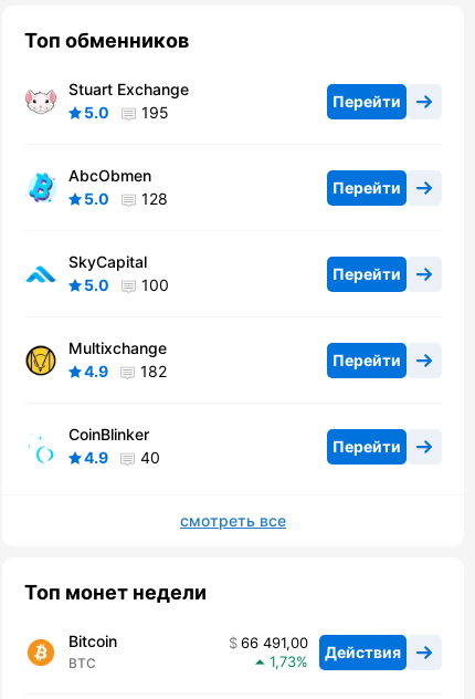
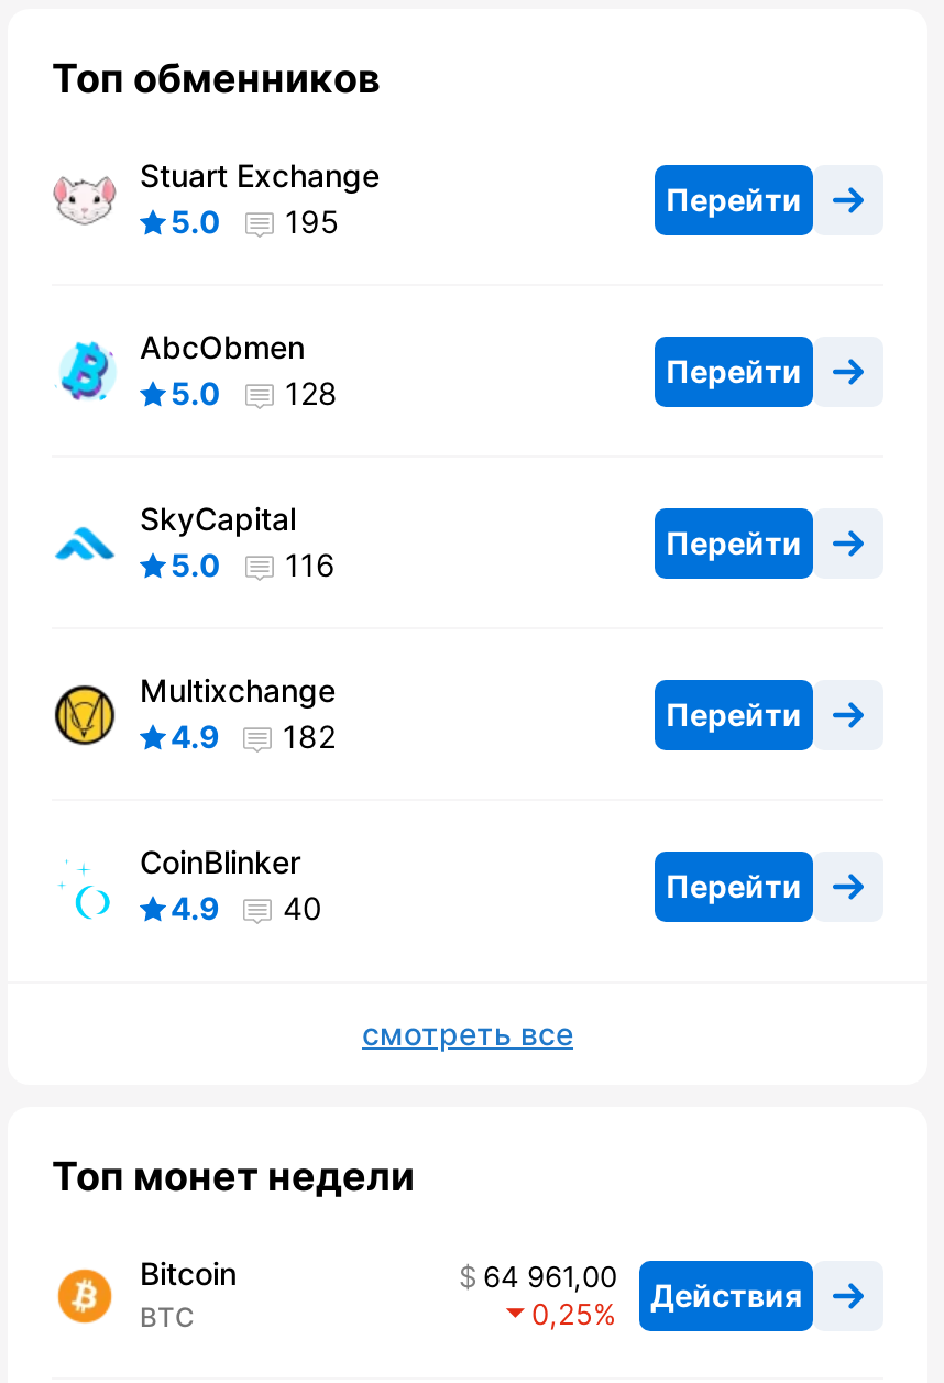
[84,276,169,295] 5.0 100 -> [171,547,336,584] 5.0 116
[241,634,401,661] 66 491,00 Действия -> [483,1260,802,1313] 64 961,00 Действия
[270,653,296,671] 1,73 -> [531,1297,593,1332] 0,25

